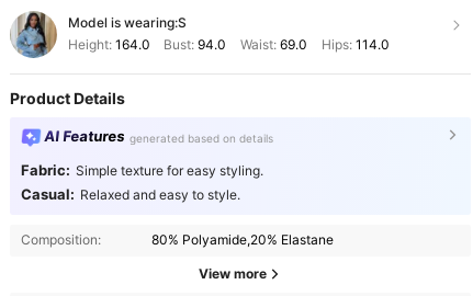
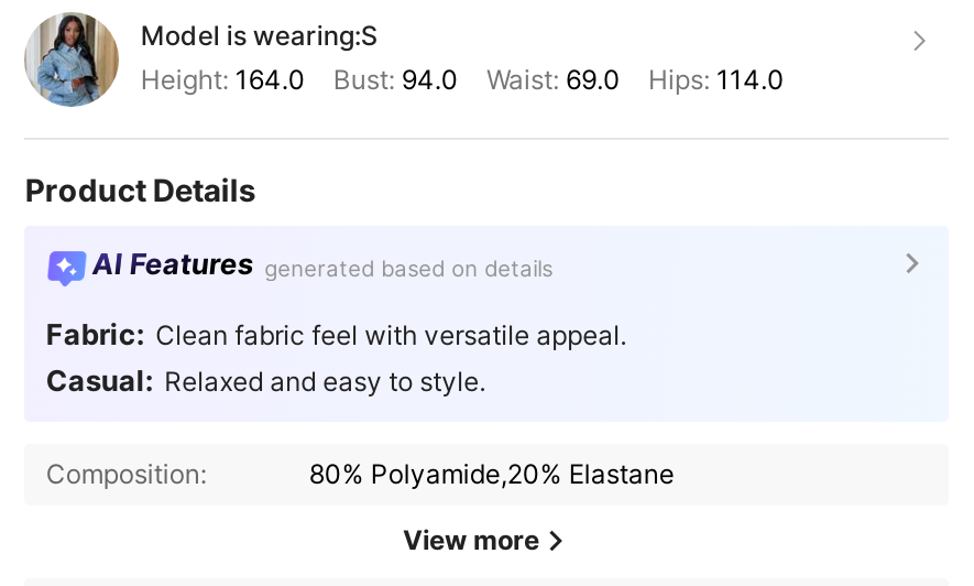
[21,161,263,179] Fabric: Simple texture for easy styling. -> [46,316,626,351] Fabric: Clean fabric feel with versatile appeal.

